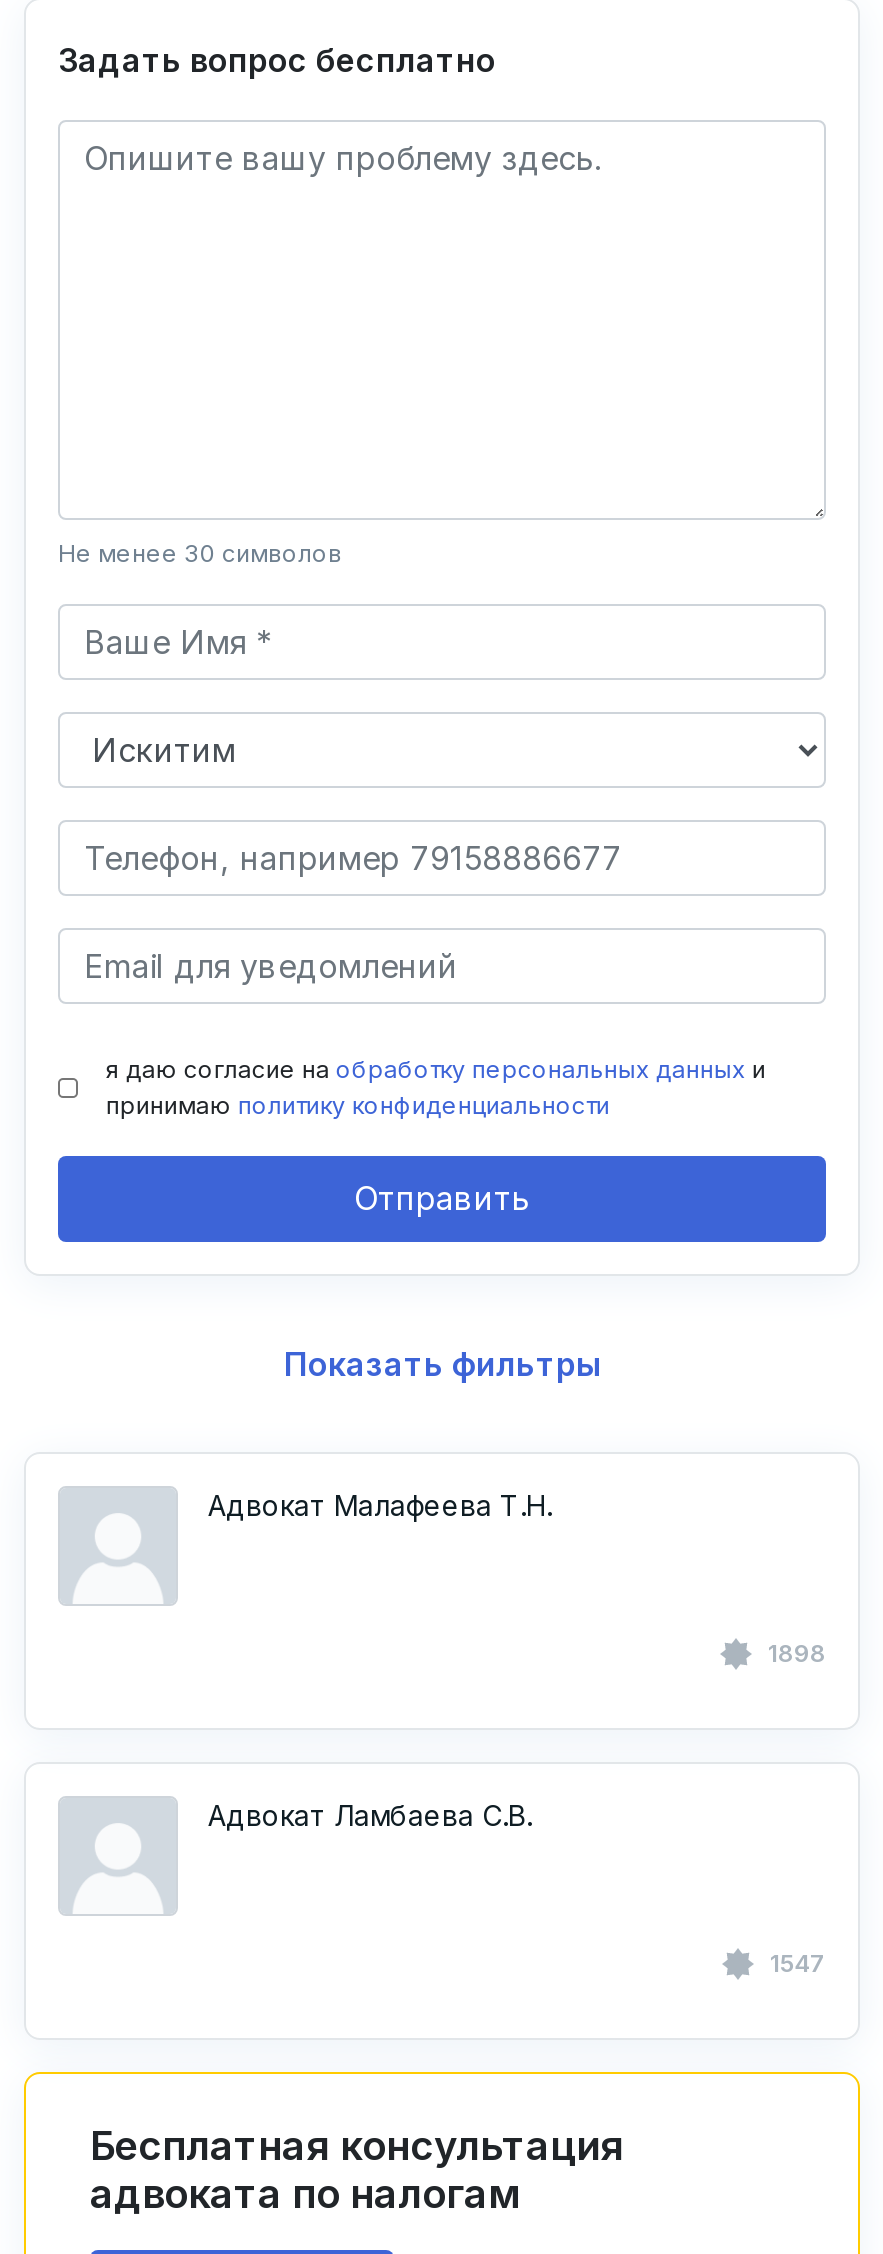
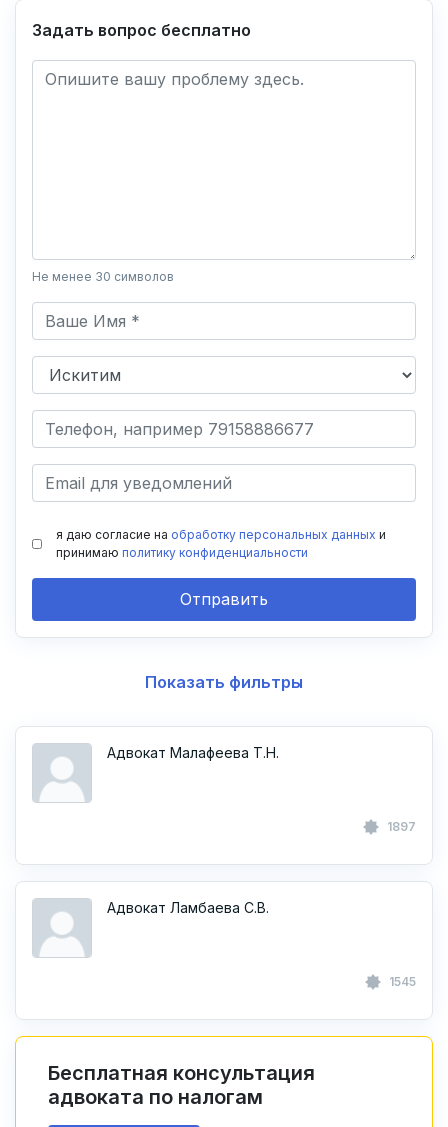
[768,1637,826,1667] 1898 -> [387,818,416,833] 1897
[770,1947,826,1977] 1547 -> [389,973,416,988] 1545

